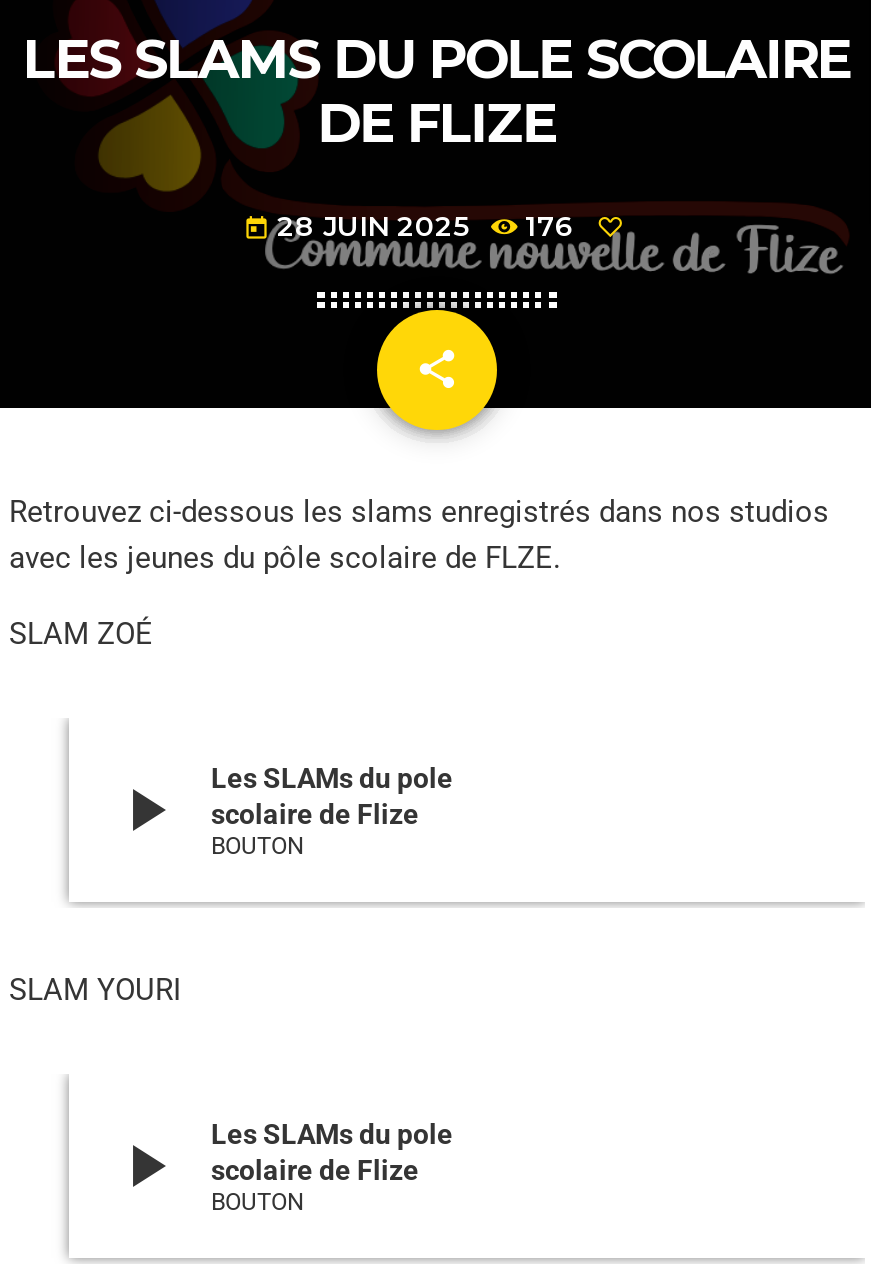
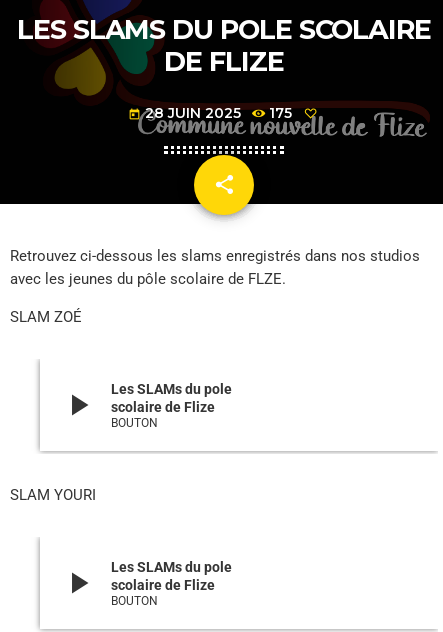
[525,208,581,244] 176 -> [268,104,295,122] 175

